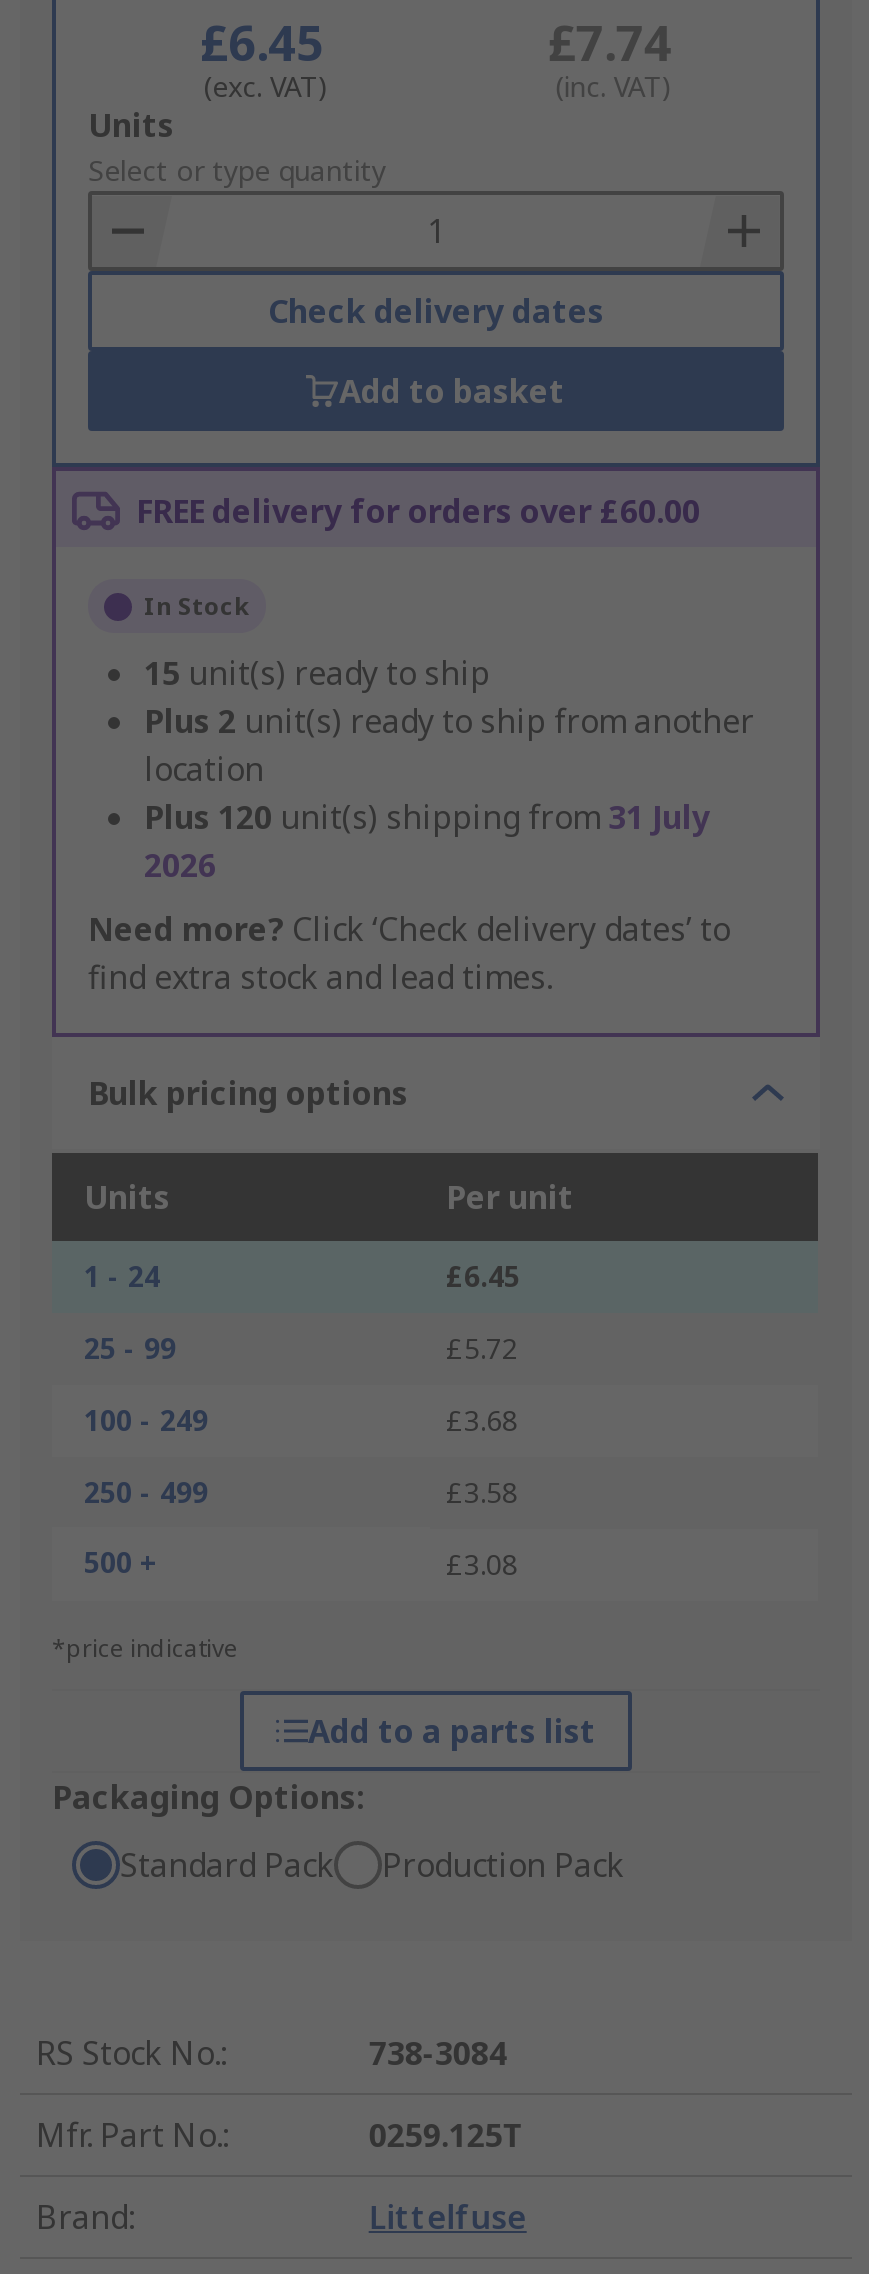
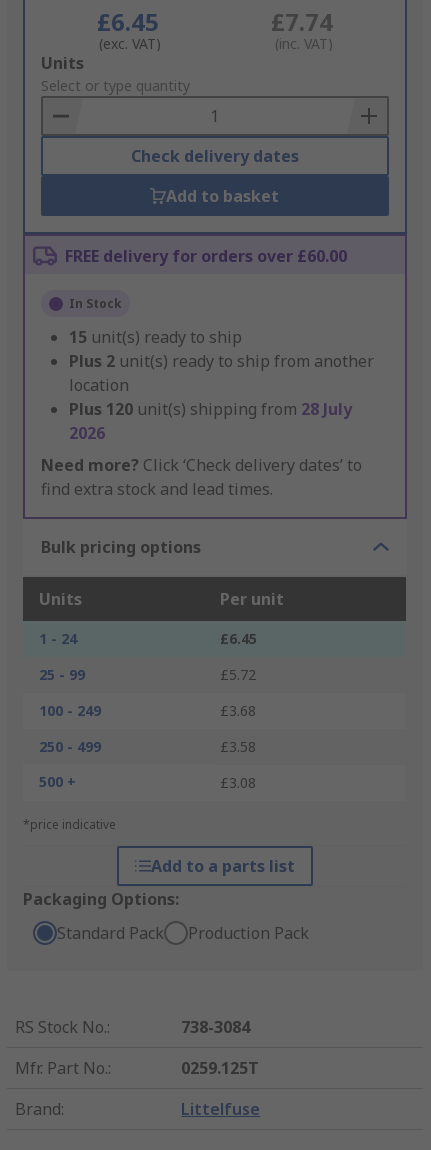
[144,796,710,840] Plus 120 unit(s) shipping from 31 July -> [69,398,352,420] Plus 120 unit(s) shipping from 28 July

